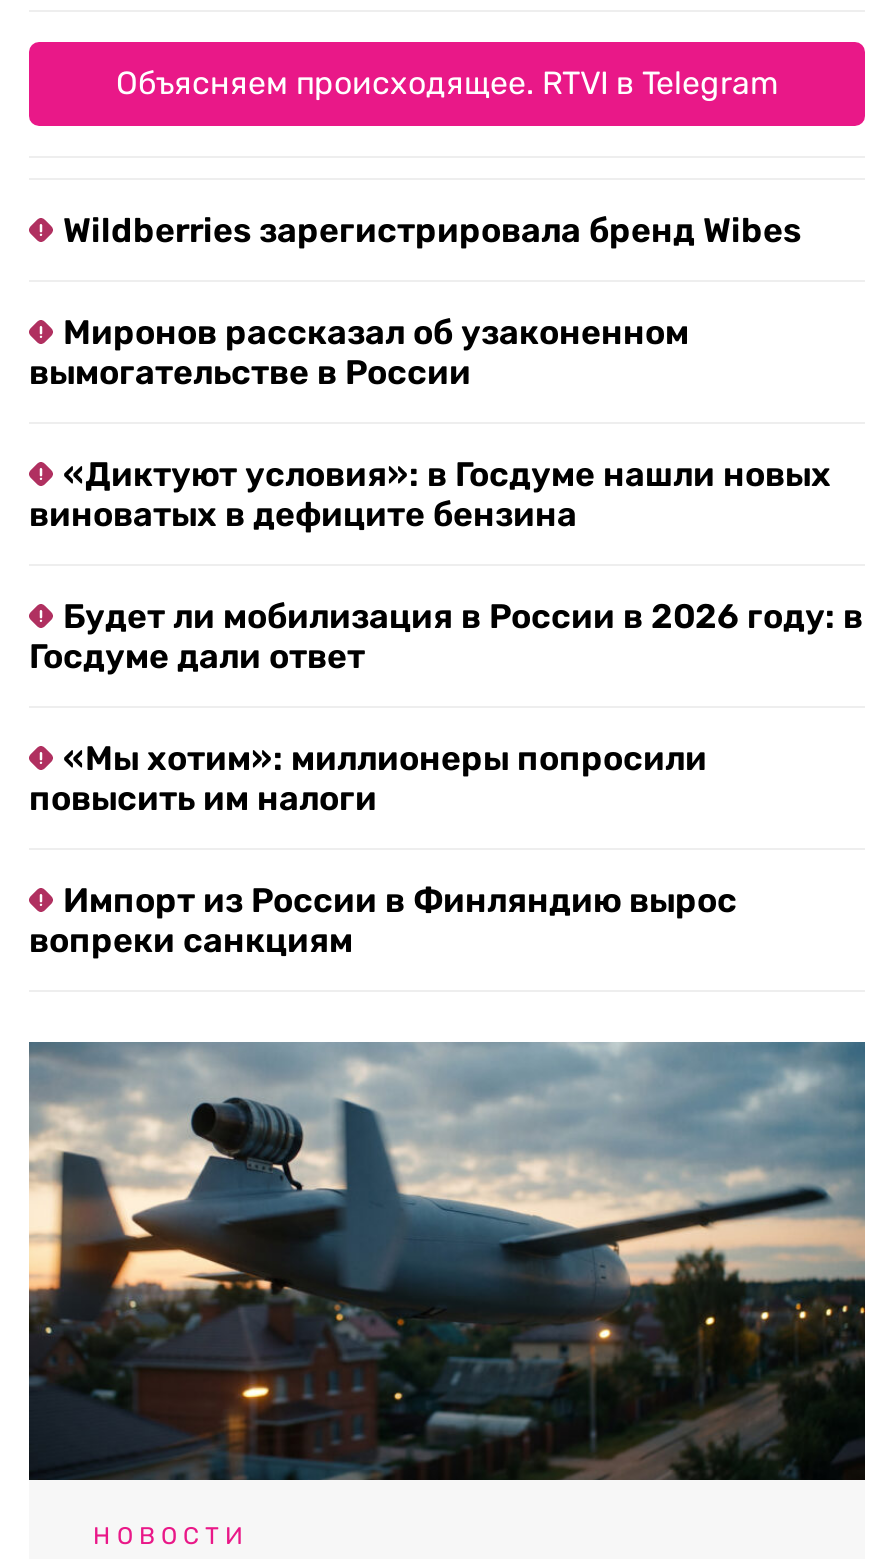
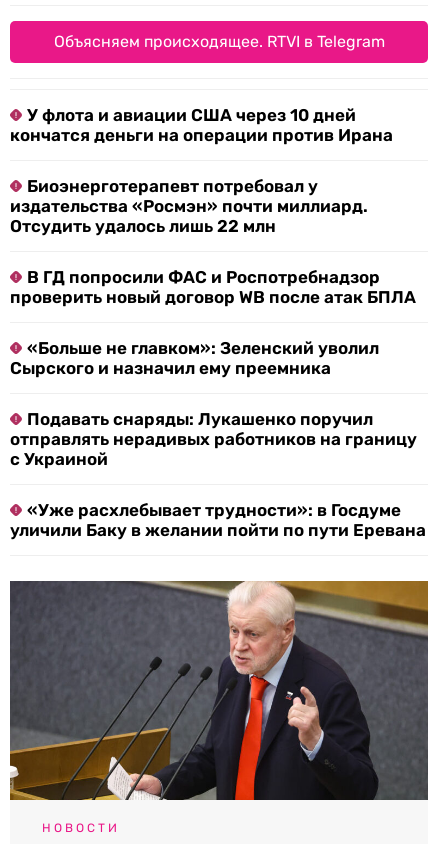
[63,210,801,250] Wildberries зарегистрировала бренд Wibes -> [10,105,393,145] У флота и авиации США через 10 дней | кончатся деньги на операции против Ирана
[29,312,689,392] Миронов рассказал об узаконенном | вымогательстве в России -> [10,176,368,236] Биоэнерготерапевт потребовал у | издательства «Росмэн» почти миллиард. | Отсудить удалось лишь 22 млн
[29,454,831,534] «Диктуют условия»: в Госдуме нашли новых | виноватых в дефиците бензина -> [10,267,416,307] В ГД попросили ФАС и Роспотребнадзор | проверить новый договор WB после атак БПЛА
[29,596,863,676] Будет ли мобилизация в России в 2026 году: в | Госдуме дали ответ -> [10,338,379,378] «Больше не главком»: Зеленский уволил | Сырского и назначил ему преемника
[29,738,707,818] «Мы хотим»: миллионеры попросили | повысить им налоги -> [10,409,417,469] Подавать снаряды: Лукашенко поручил | отправлять нерадивых работников на границу | с Украиной
[29,880,737,960] Импорт из России в Финляндию вырос | вопреки санкциям -> [10,500,426,540] «Уже расхлебывает трудности»: в Госдуме | уличили Баку в желании пойти по пути Еревана
[27,1096,867,1482] [image] -> [9,580,429,801] [image]

